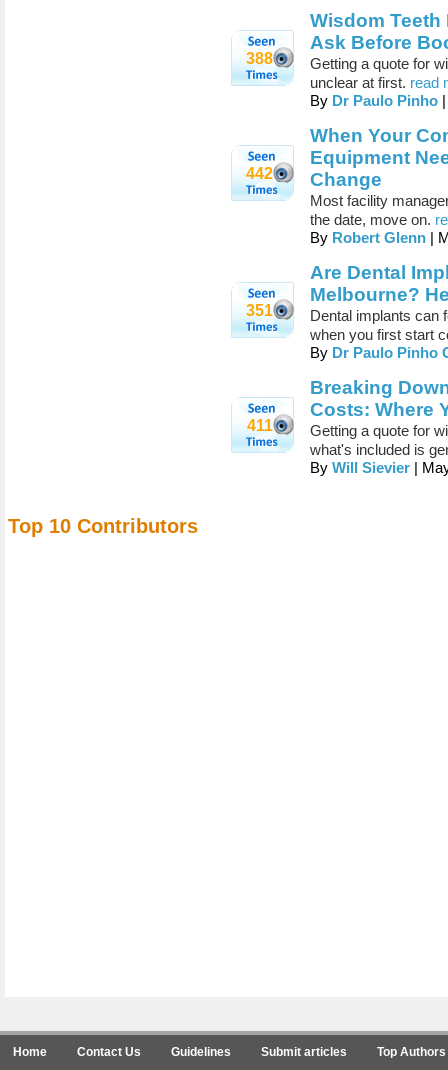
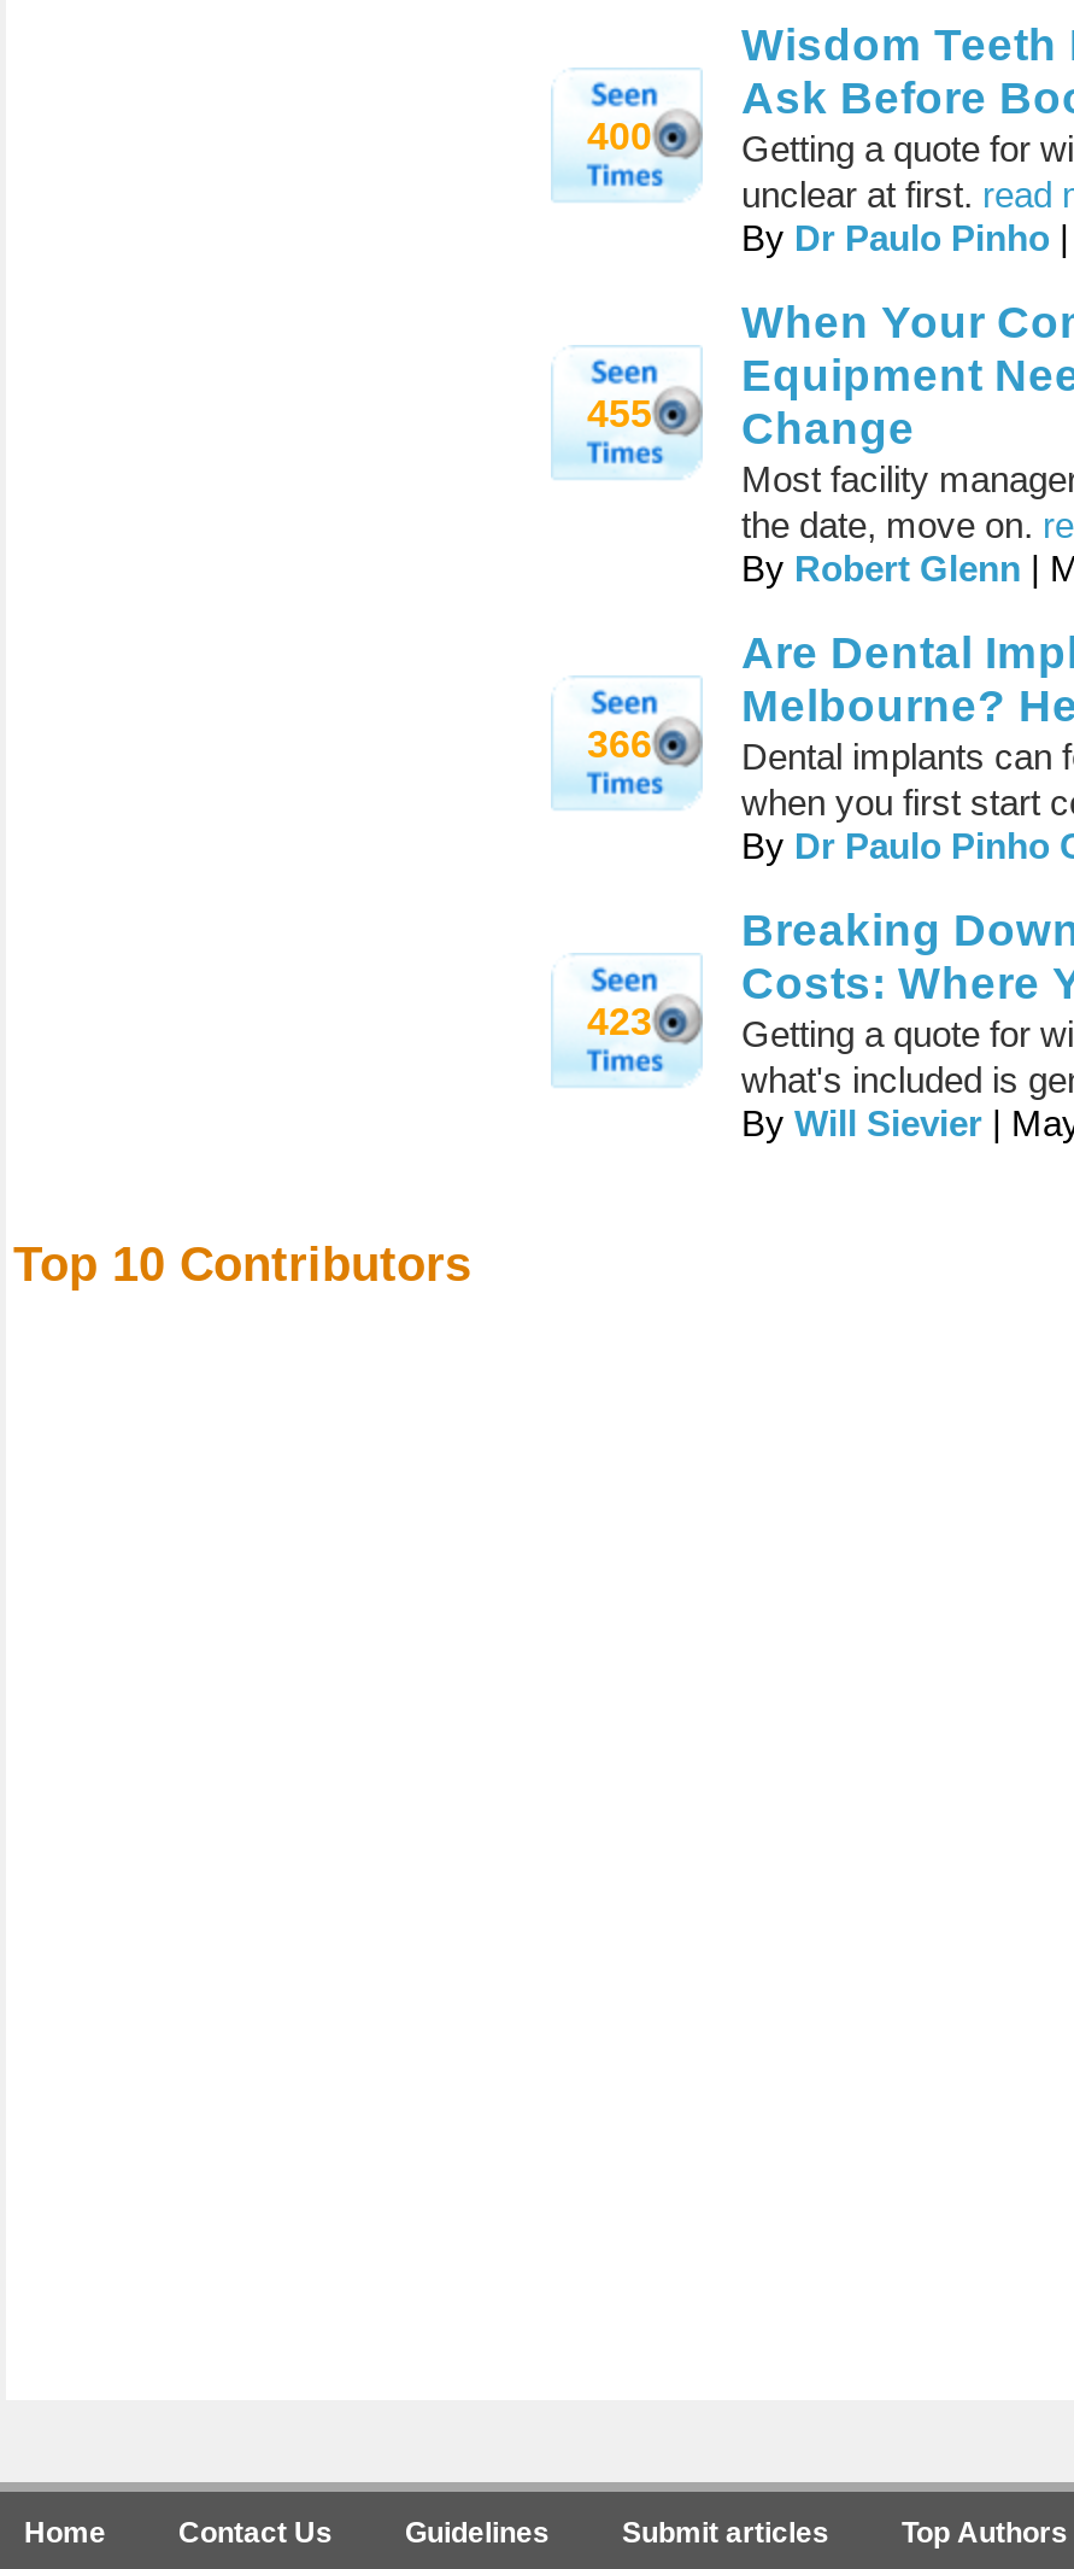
[246,50,273,67] 388 -> [587,116,652,157] 400
[246,165,273,182] 442 -> [587,393,652,434] 455
[246,302,273,319] 351 -> [587,724,652,765] 366
[246,417,272,434] 411 -> [587,1001,652,1042] 423

